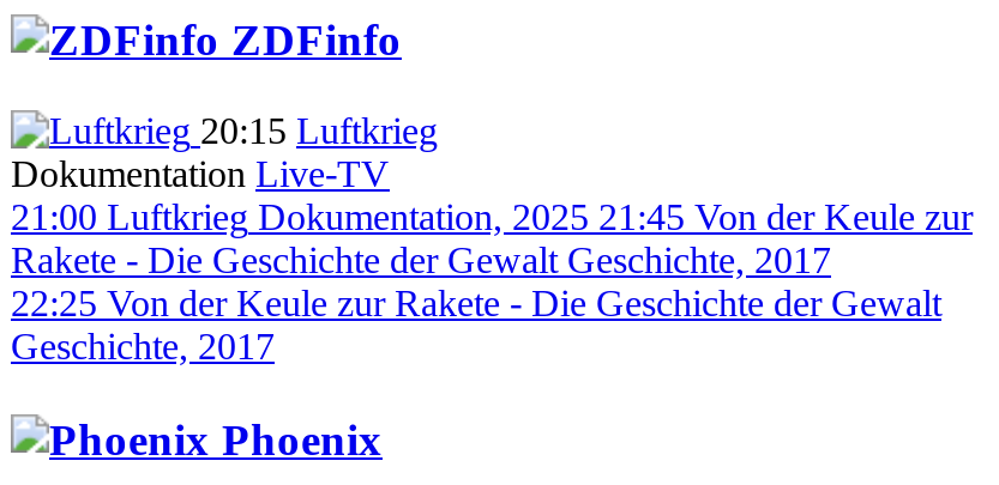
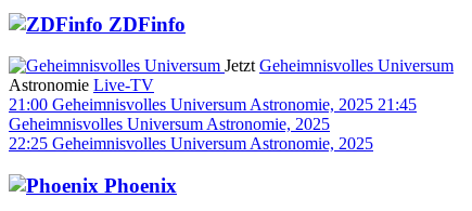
[11,111,973,367] 20:15 Luftkrieg | Dokumentation Live-TV | 21:00 Luftkrieg Dokumentation, 2025 21:45 Von der Keule zur | Rakete - Die Geschichte der Gewalt Geschichte, 2017 | 22:25 Von der Keule zur Rakete - Die Geschichte der Gewalt | Geschichte, 2017 -> [9,56,454,153] Jetzt Geheimnisvolles Universum | Astronomie Live-TV | 21:00 Geheimnisvolles Universum Astronomie, 2025 21:45 | Geheimnisvolles Universum Astronomie, 2025 | 22:25 Geheimnisvolles Universum Astronomie, 2025

